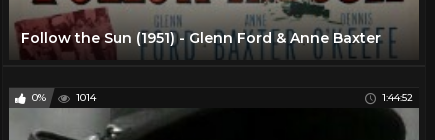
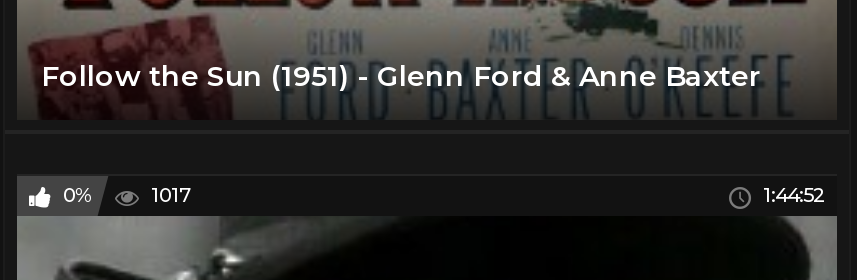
[76,91,96,104] 1014 -> [151,183,191,209] 1017

